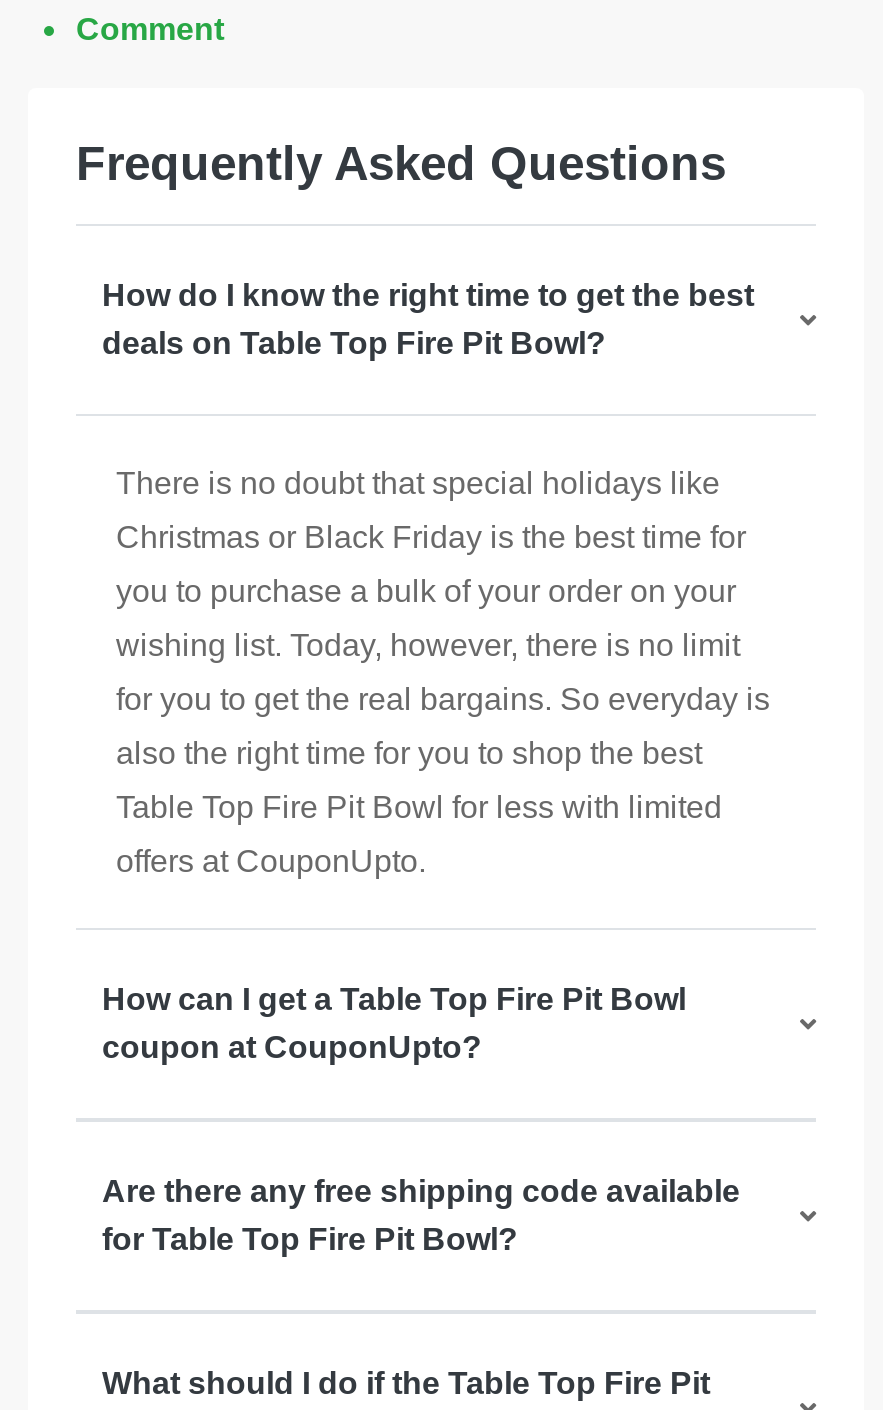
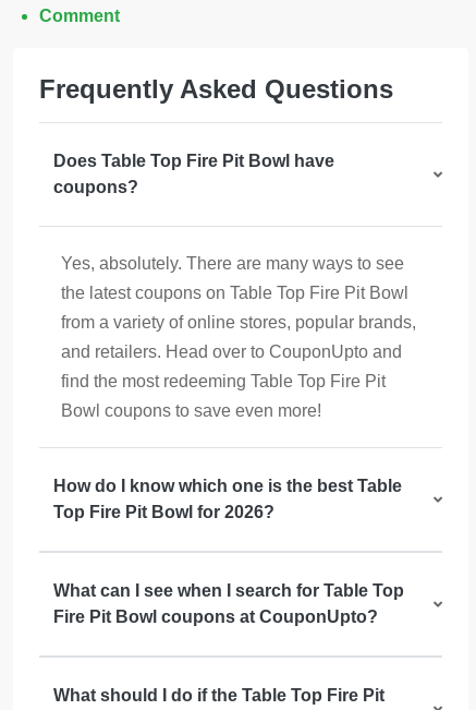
[102,278,754,360] How do I know the right time to get the best | deals on Table Top Fire Pit Bowl? -> [53,152,334,196] Does Table Top Fire Pit Bowl have | coupons?
[116,466,770,878] There is no doubt that special holidays like | Christmas or Black Friday is the best time for | you to purchase a bulk of your order on your | wishing list. Today, however, there is no limit | for you to get the real bargains. So everyday is | also the right time for you to shop the best | Table Top Fire Pit Bowl for less with limited | offers at CouponUpto. -> [61,254,416,420] Yes, absolutely. There are many ways to see | the latest coupons on Table Top Fire Pit Bowl | from a variety of online stores, popular brands, | and retailers. Head over to CouponUpto and | find the most redeeming Table Top Fire Pit | Bowl coupons to save even more!
[102,982,686,1064] How can I get a Table Top Fire Pit Bowl | coupon at CouponUpto? -> [53,477,402,521] How do I know which one is the best Table | Top Fire Pit Bowl for 2026?
[102,1174,740,1256] Are there any free shipping code available | for Table Top Fire Pit Bowl? -> [53,581,404,626] What can I see when I search for Table Top | Fire Pit Bowl coupons at CouponUpto?

